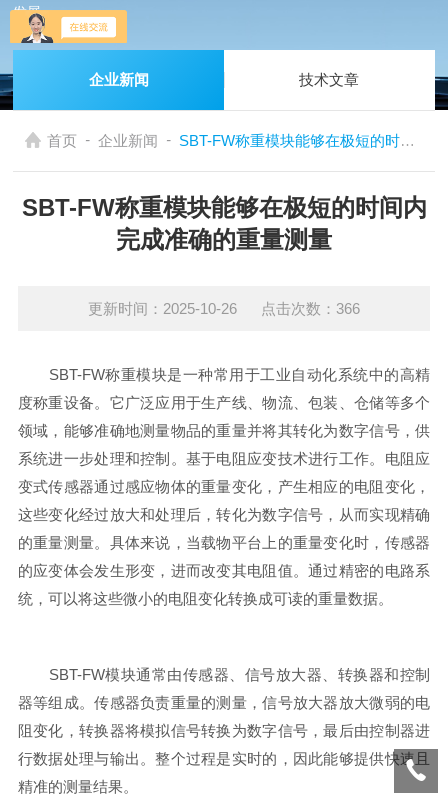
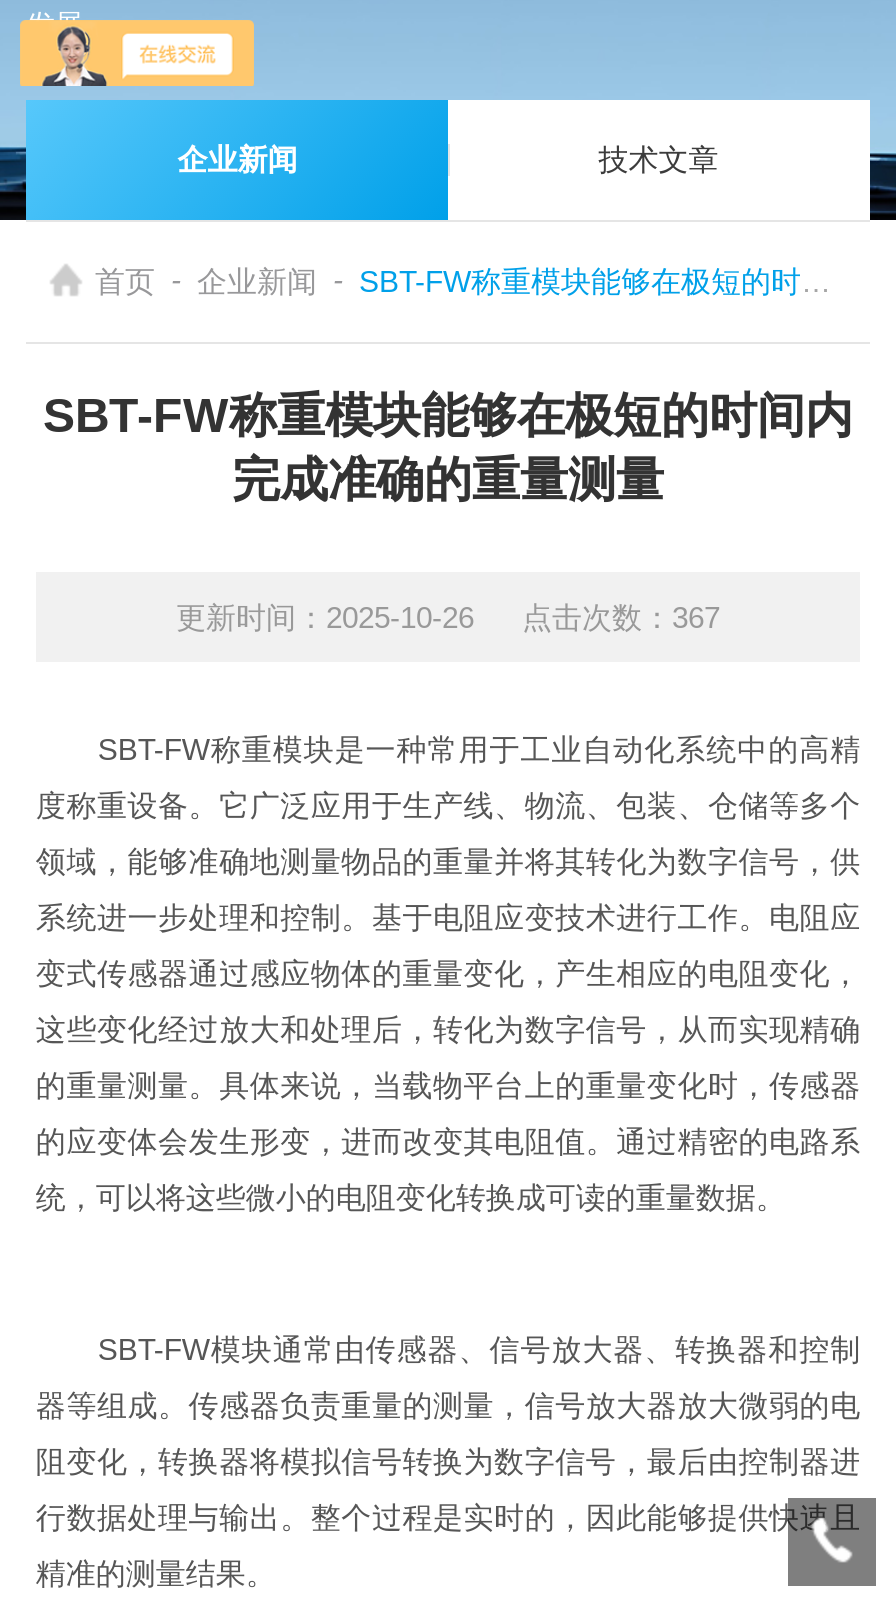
[88,300,360,317] 更新时间：2025-10-26 点击次数：366 -> [176,600,720,634] 更新时间：2025-10-26 点击次数：367

